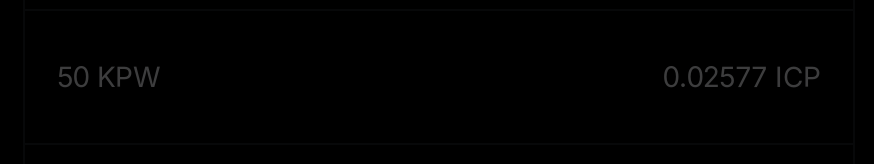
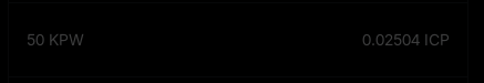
[663,59,821,93] 0.02577 ICP -> [362,30,450,49] 0.02504 ICP

